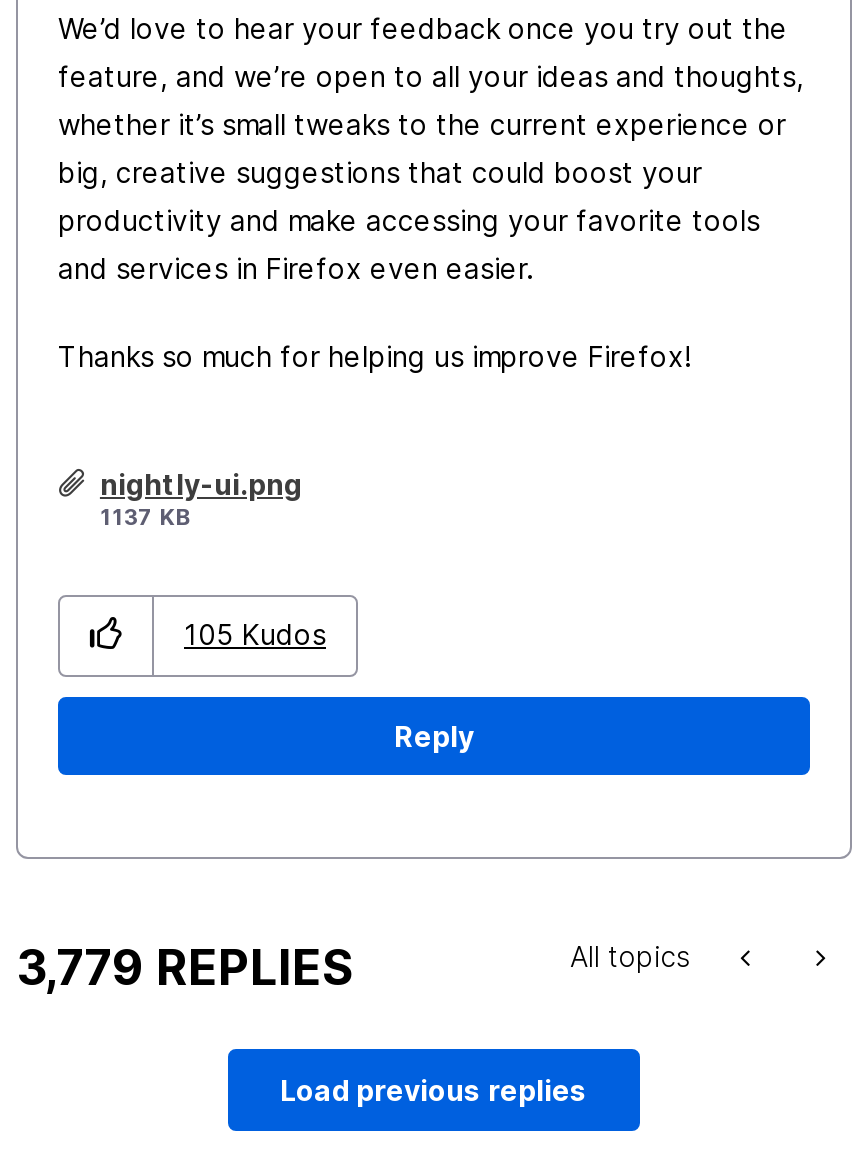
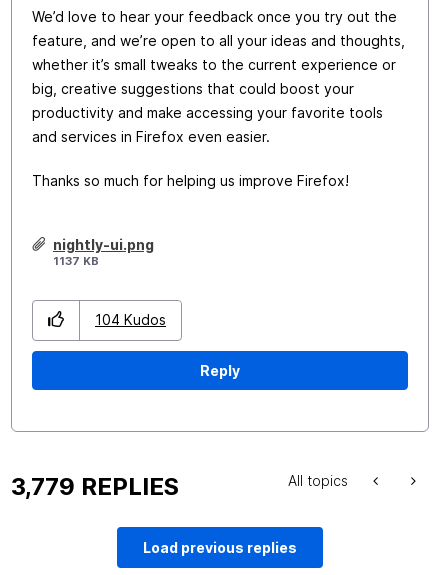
[184,617,326,651] 105 Kudos -> [95,311,166,328] 104 Kudos

